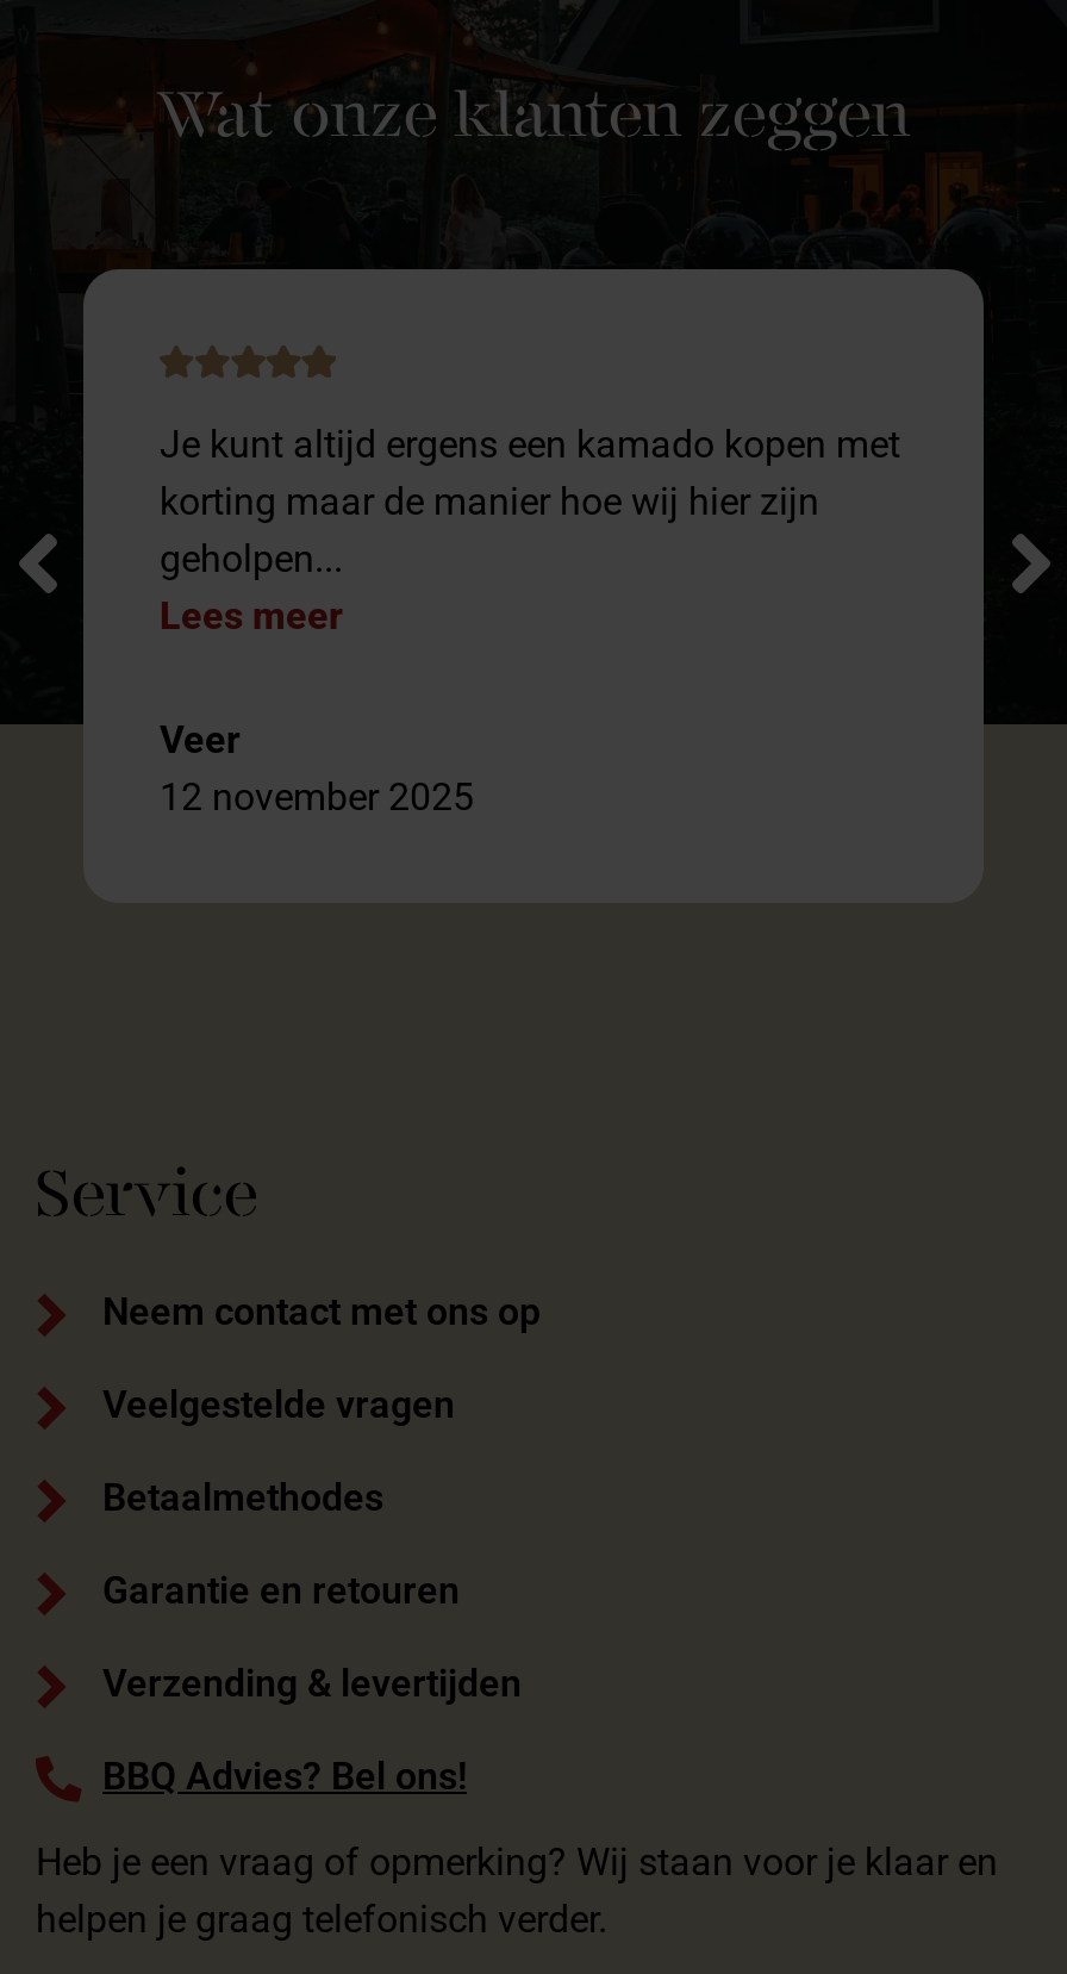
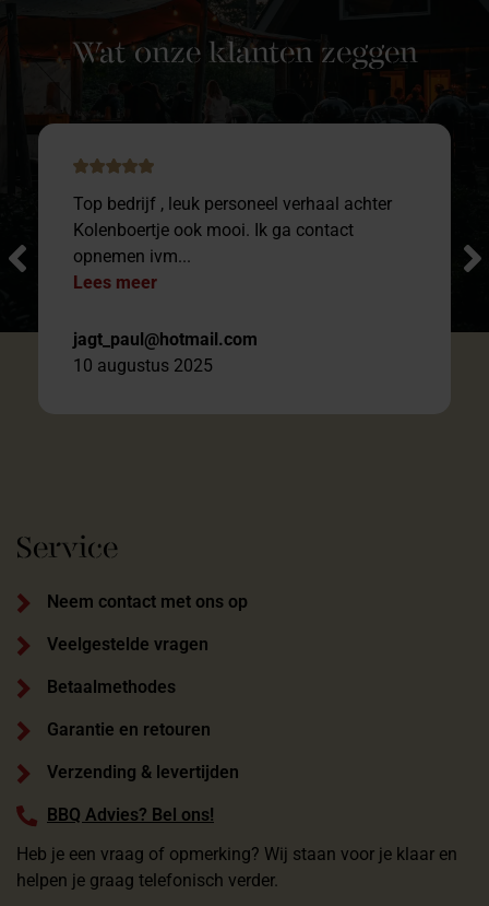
[160,421,900,580] Je kunt altijd ergens een kamado kopen met | korting maar de manier hoe wij hier zijn | geholpen... -> [73,193,392,266] Top bedrijf , leuk personeel verhaal achter | Kolenboertje ook mooi. Ik ga contact | opnemen ivm...
[160,716,474,819] Veer | 12 november 2025 -> [73,329,258,376] jagt_paul@hotmail.com | 10 augustus 2025

